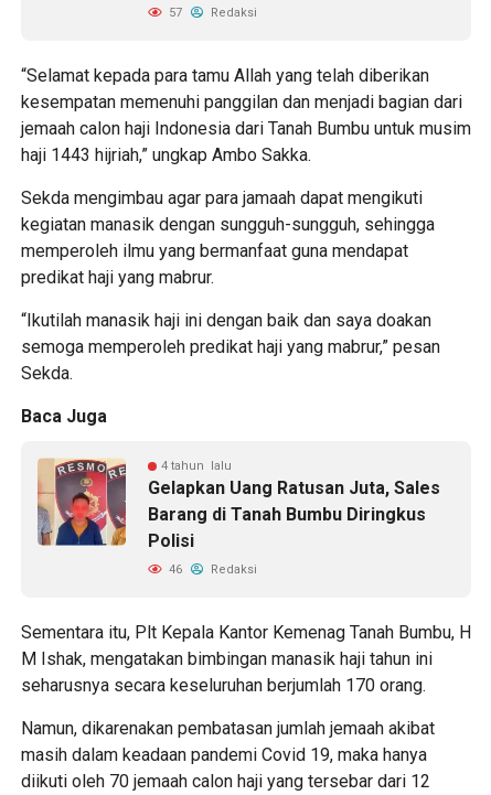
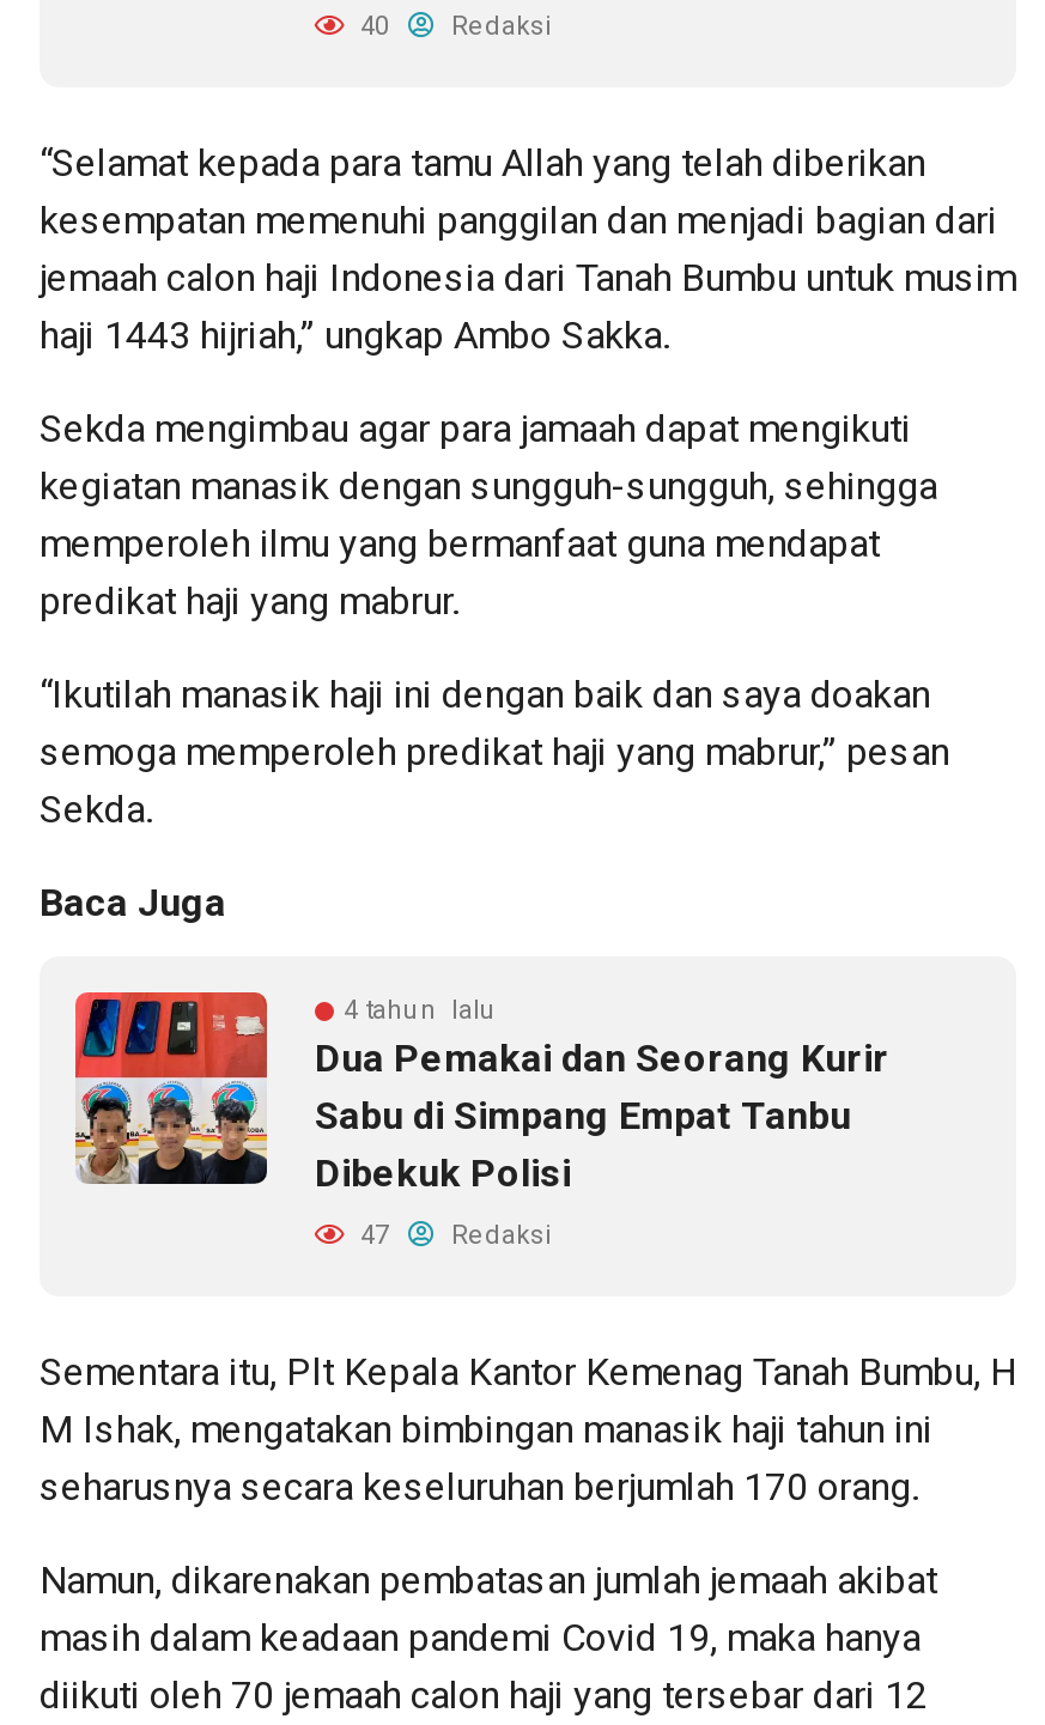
[166,6,257,20] 57 Redaksi -> [353,12,552,43] 40 Redaksi
[36,458,440,552] [image] | Gelapkan Uang Ratusan Juta, Sales | Barang di Tanah Bumbu Diringkus | Polisi -> [73,990,889,1197] [image] | Dua Pemakai dan Seorang Kurir | Sabu di Simpang Empat Tanbu | Dibekuk Polisi
[166,563,257,577] 46 Redaksi -> [353,1221,552,1252] 47 Redaksi

